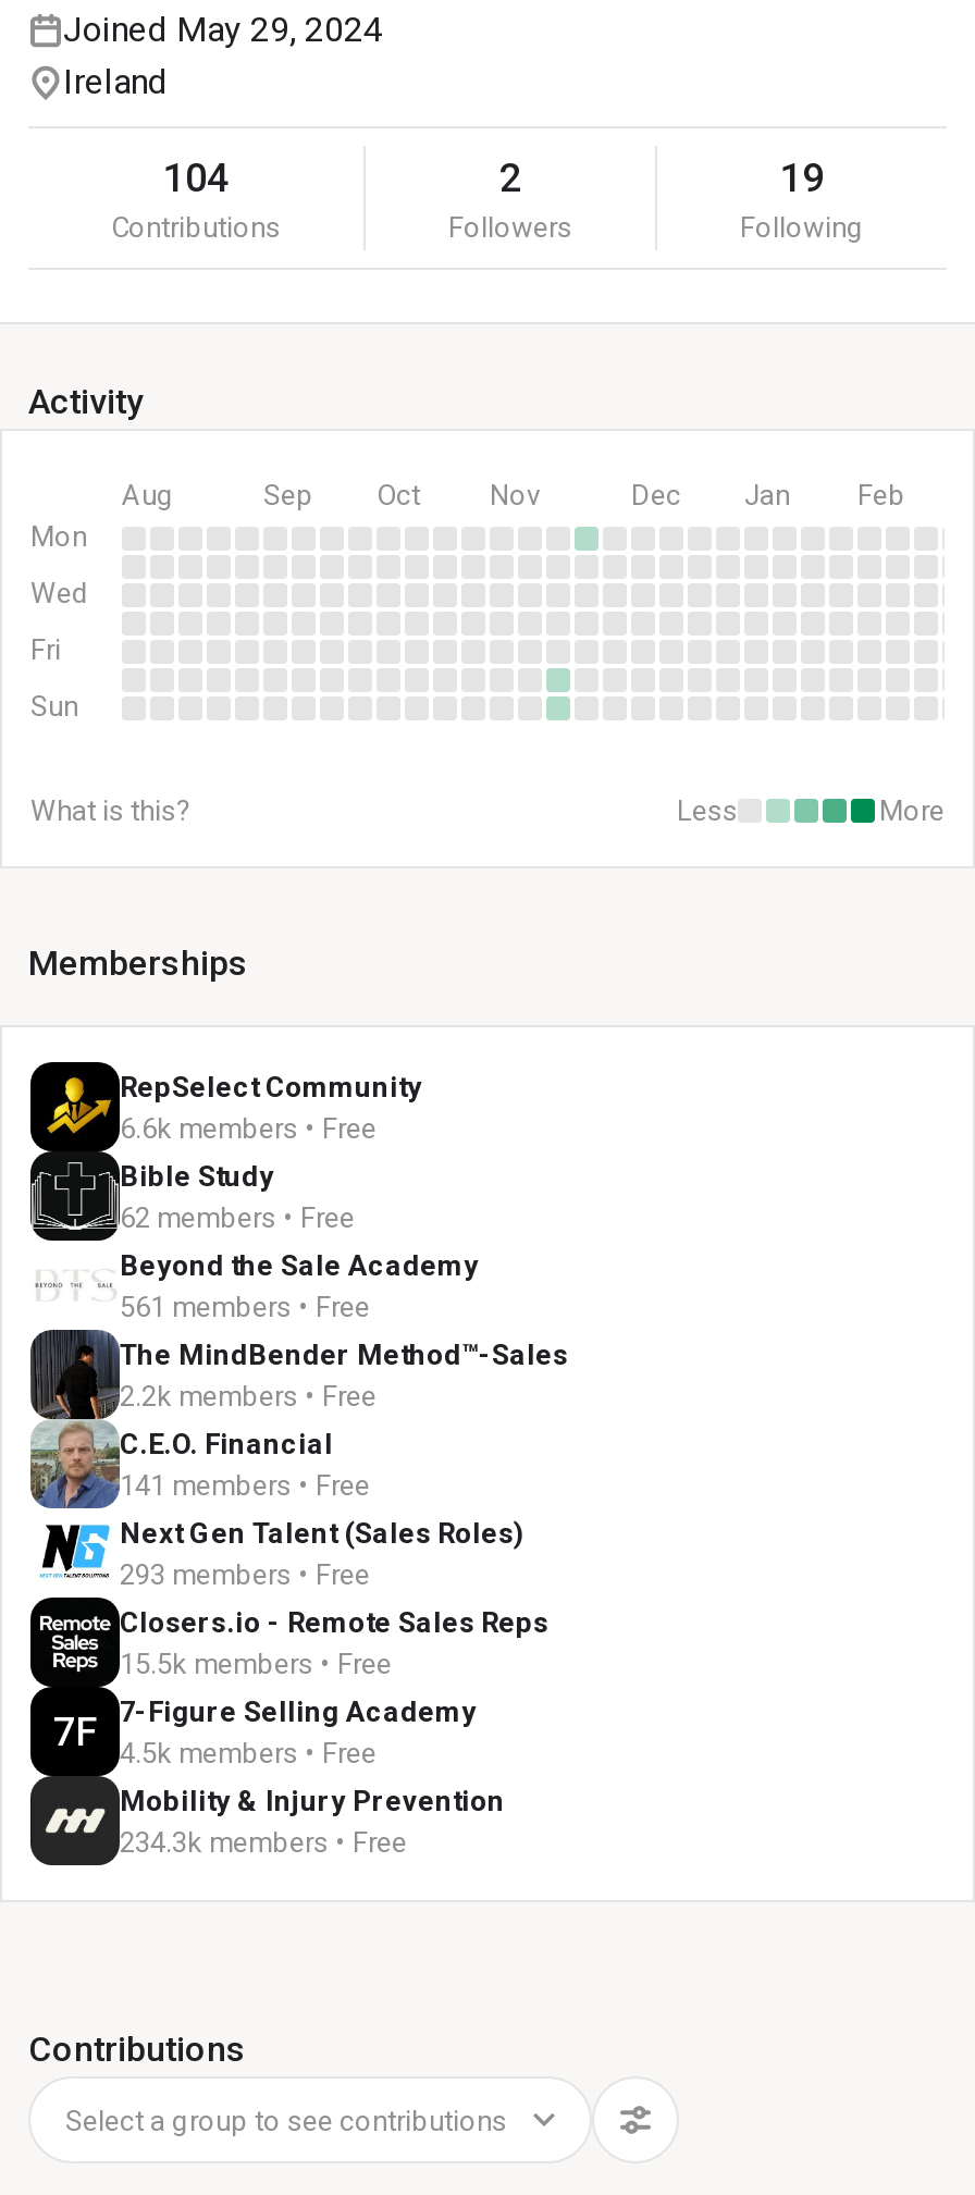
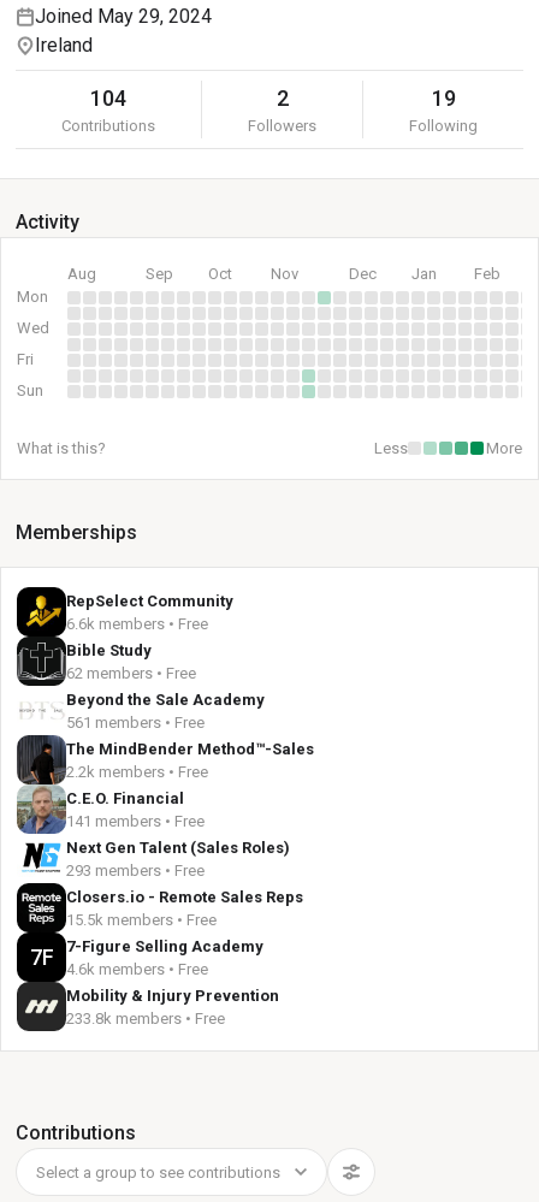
[120,1737,377,1769] 4.5k members • Free -> [66,960,208,978] 4.6k members • Free
[120,1826,407,1859] 234.3k members • Free -> [66,1009,225,1028] 233.8k members • Free

